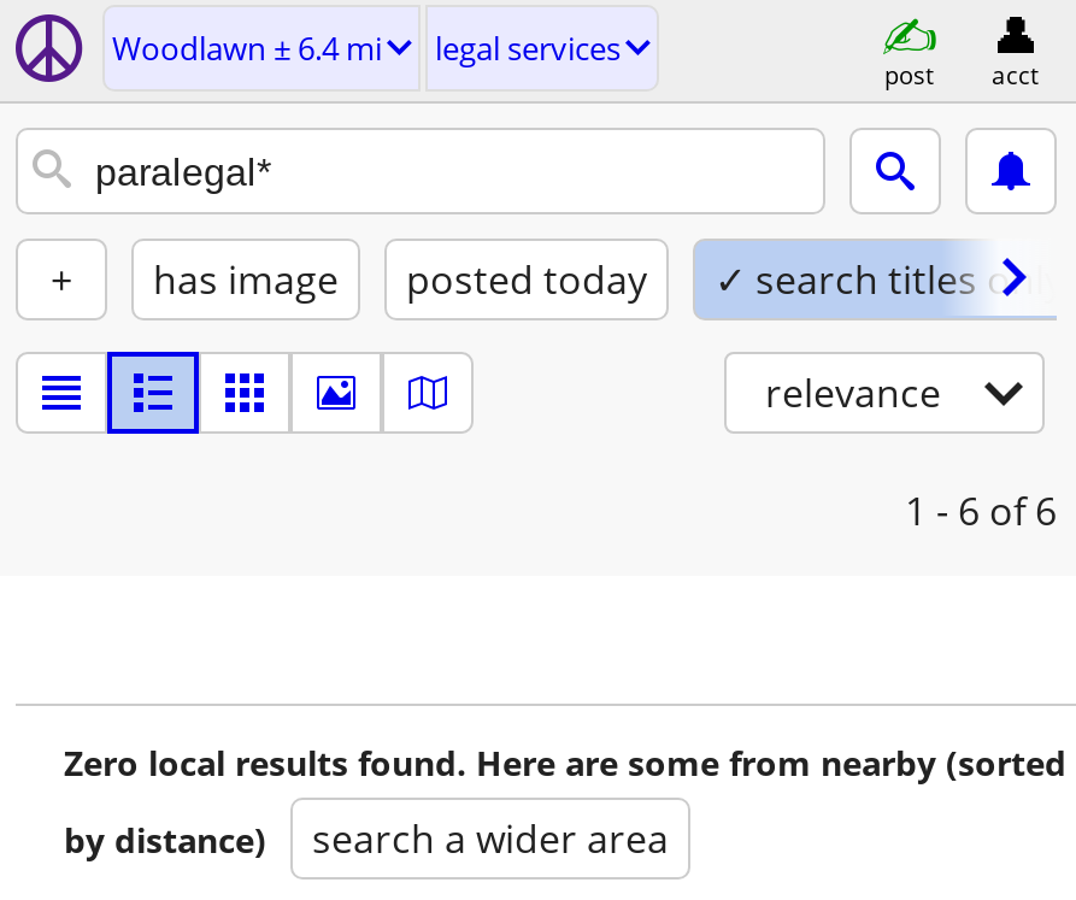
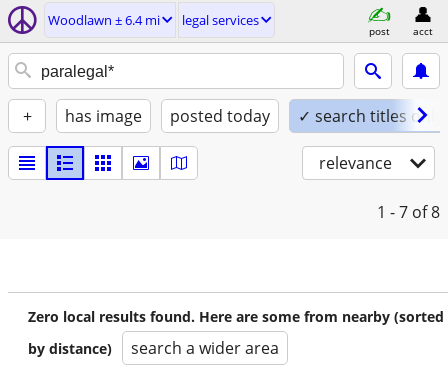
[905,484,1057,537] 1 - 6 of 6 -> [377,201,440,223] 1 - 7 of 8

